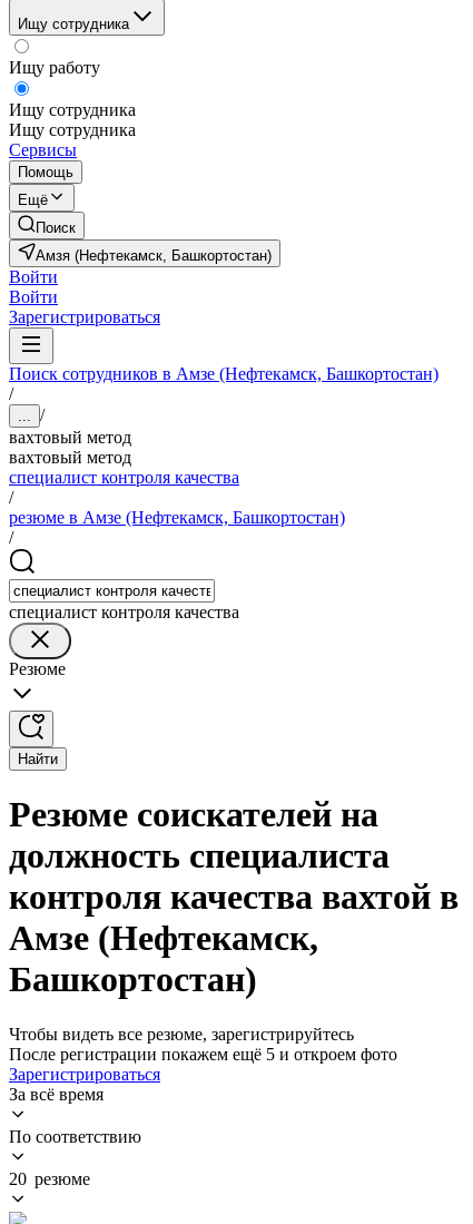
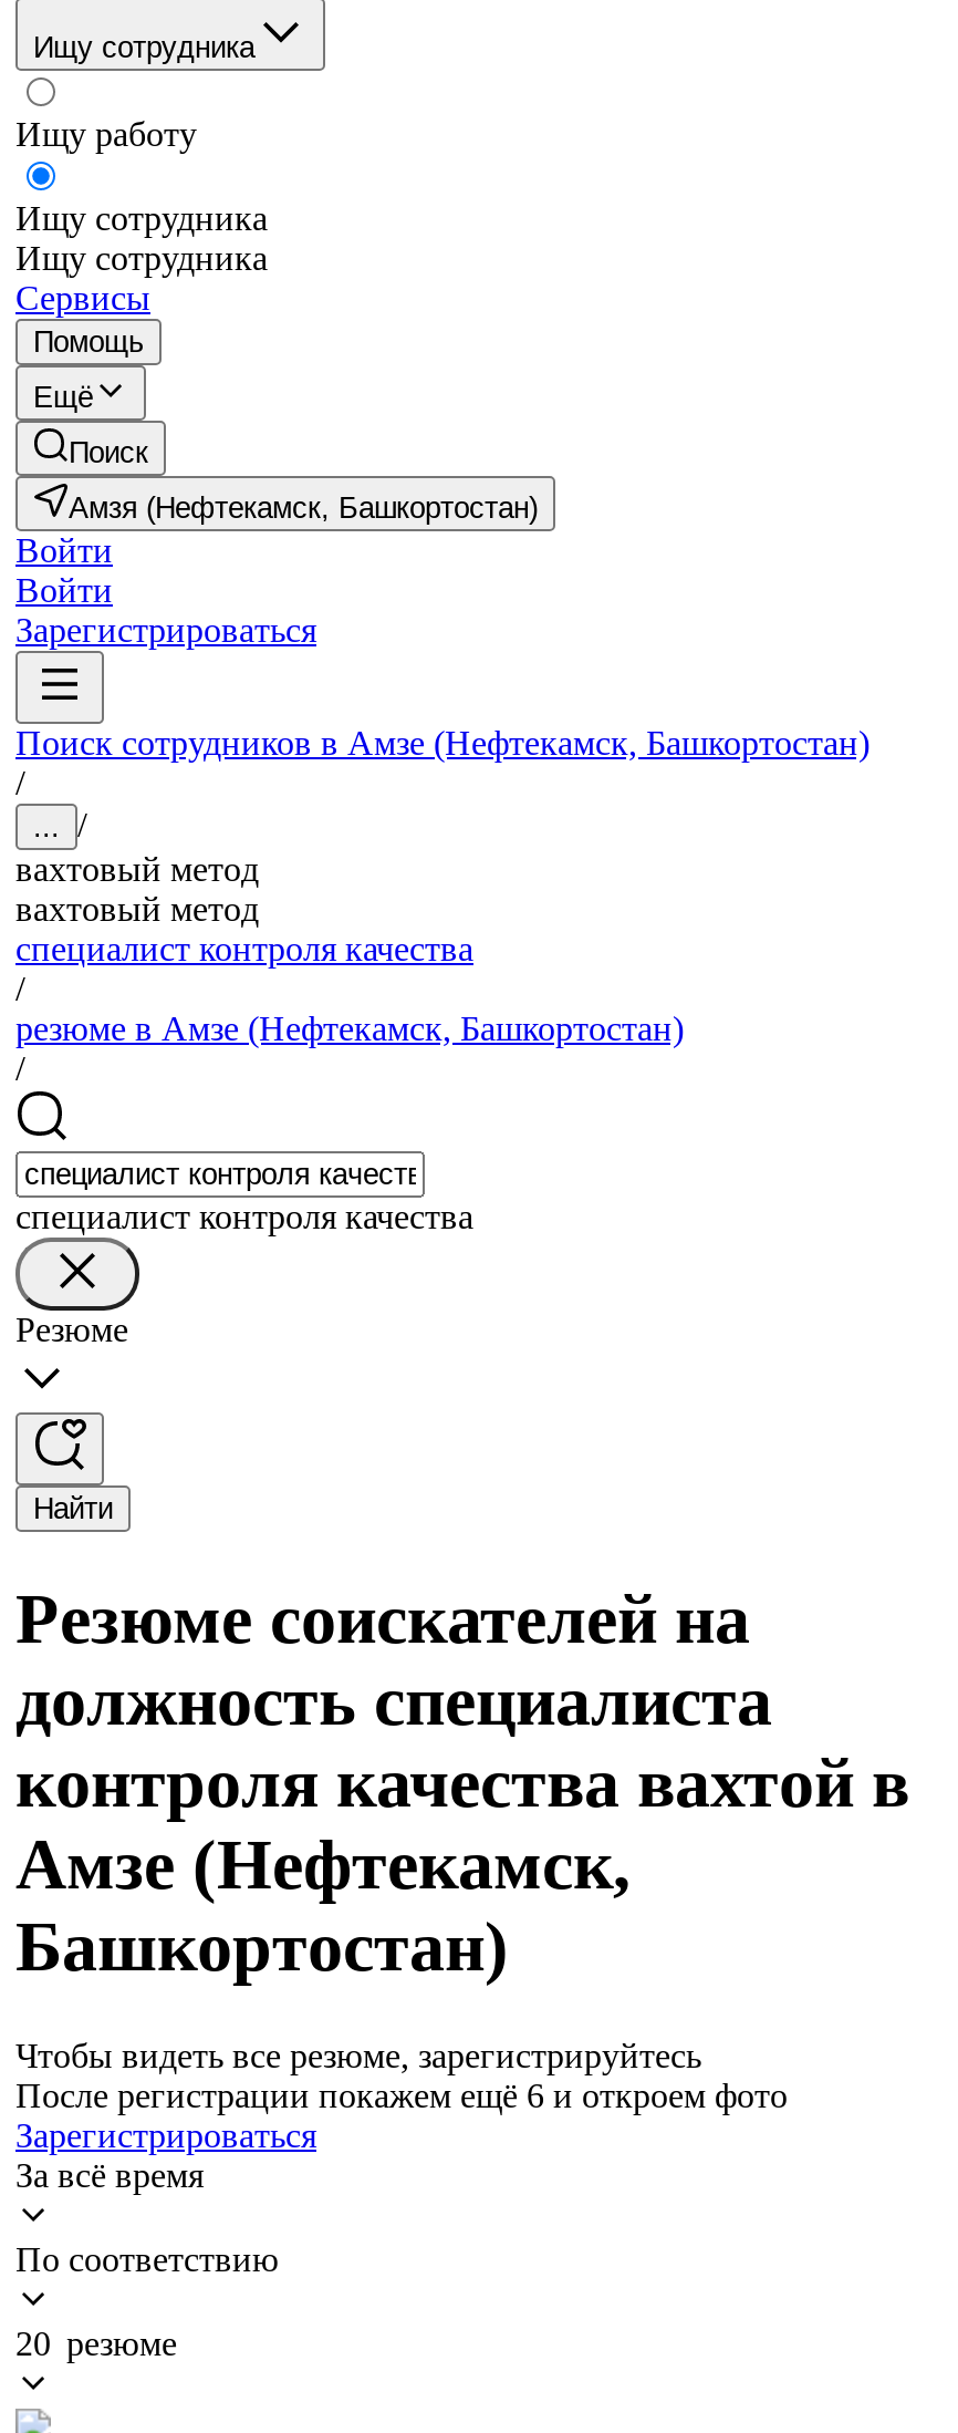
[9,1045,397,1064] После регистрации покажем ещё 5 и откроем фото -> [15,2076,788,2114] После регистрации покажем ещё 6 и откроем фото

